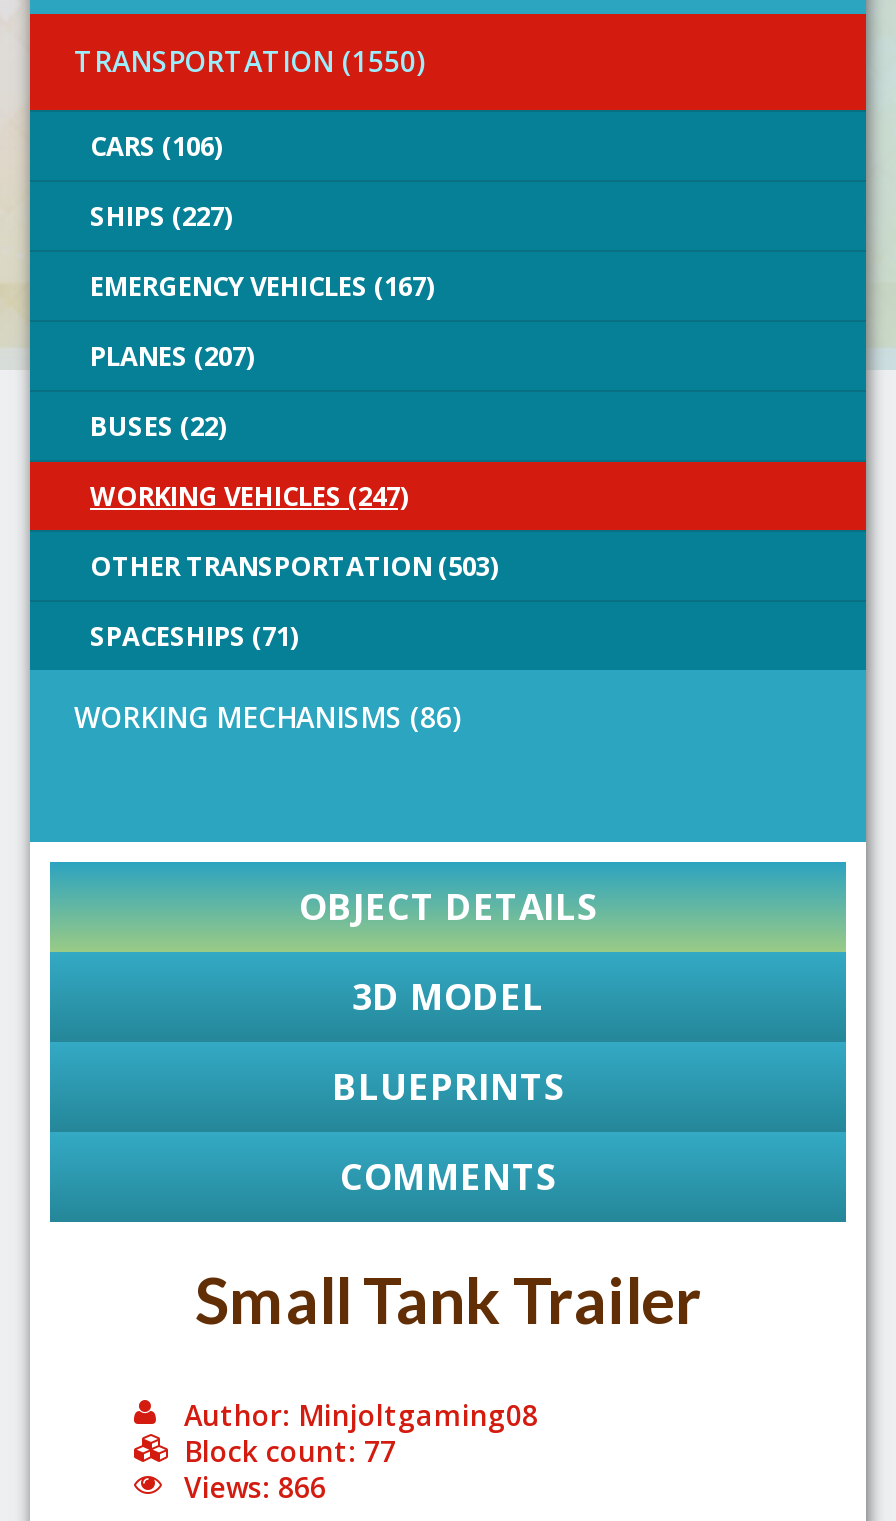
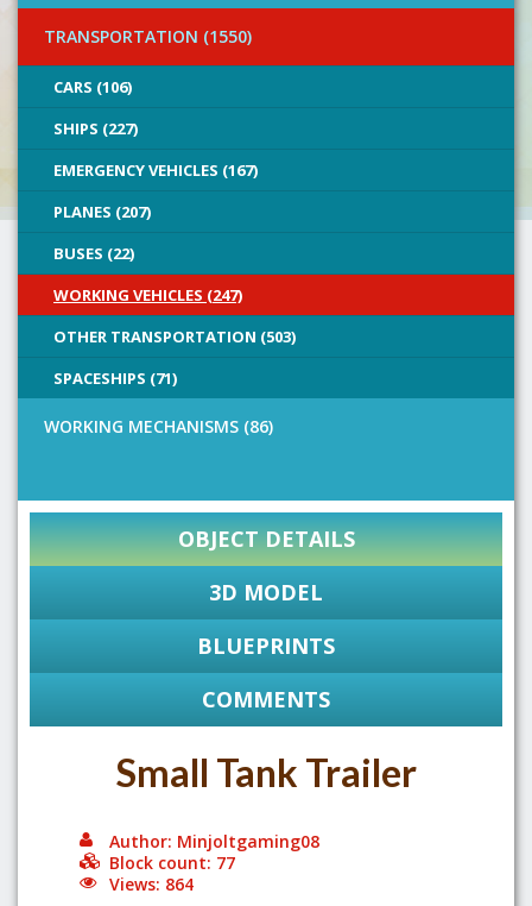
[184,1468,326,1506] Views: 866 -> [109,873,194,895] Views: 864

